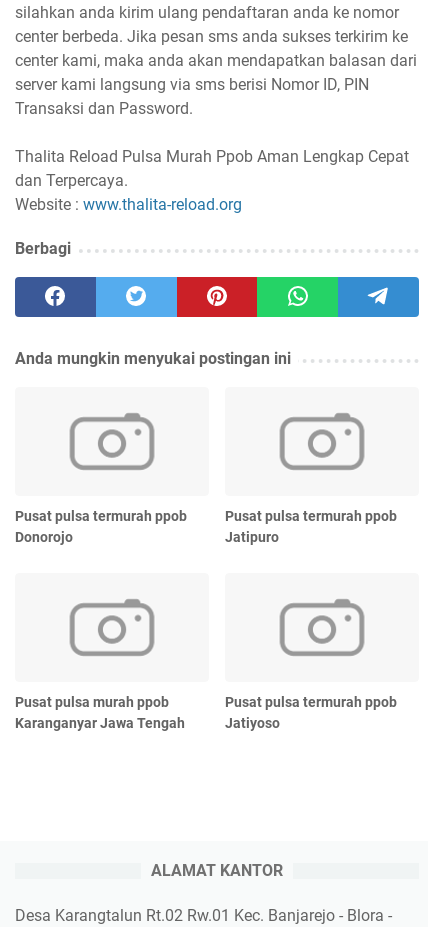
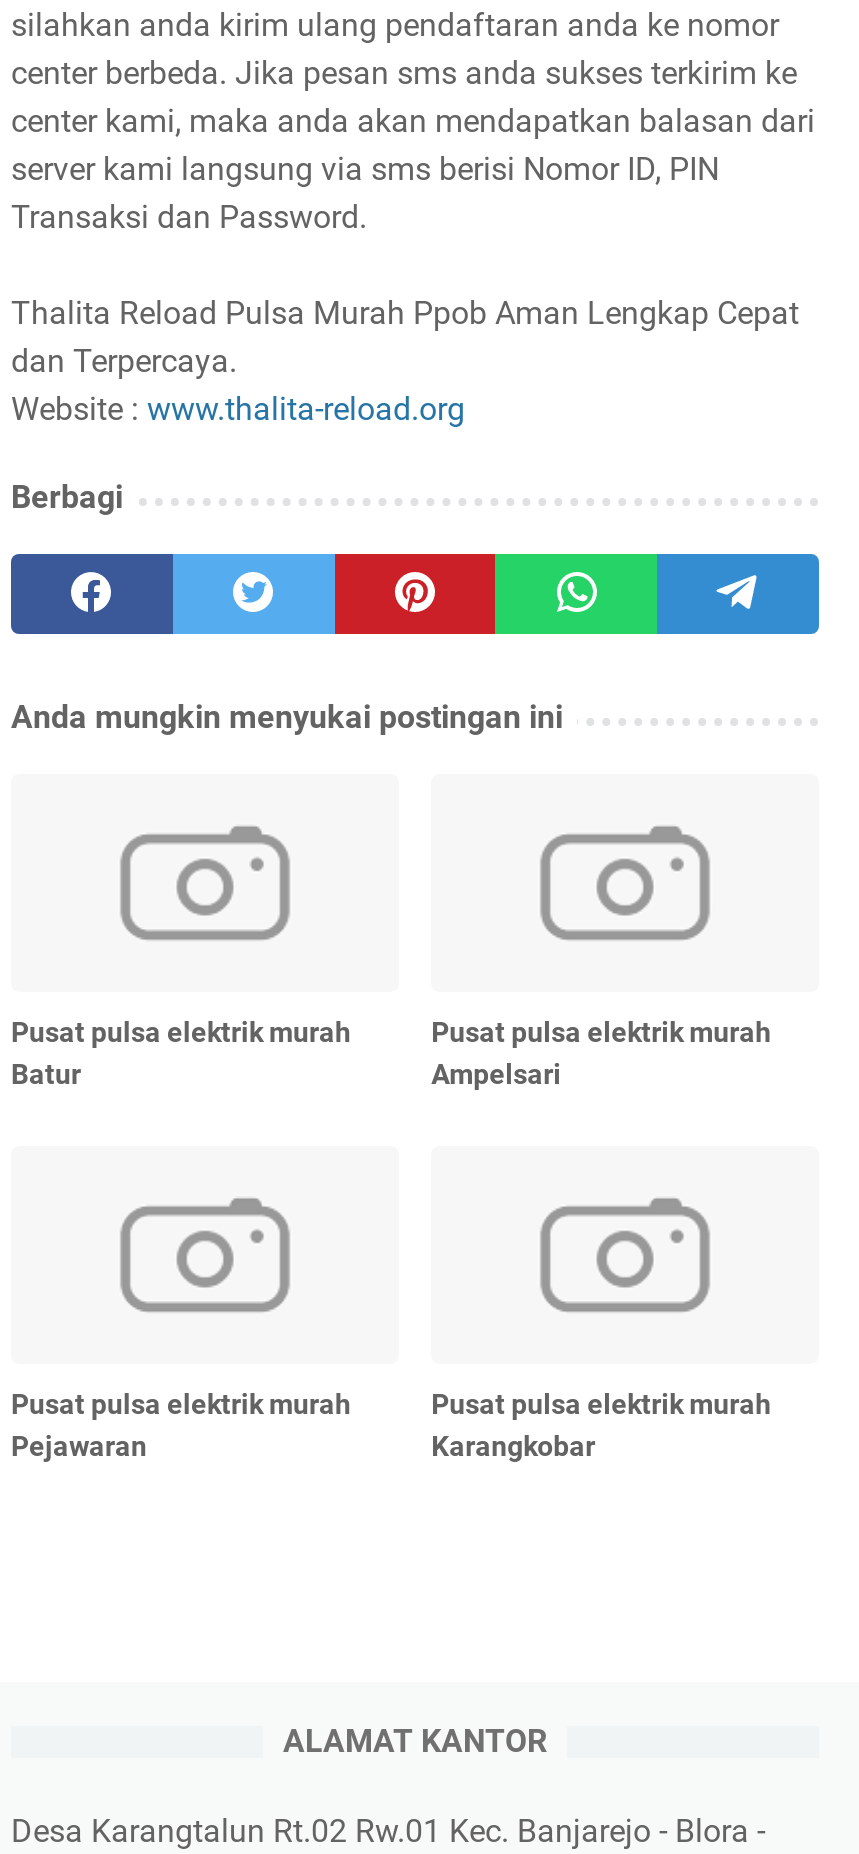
[15,508,187,545] Pusat pulsa termurah ppob | Donorojo -> [11,1015,351,1089] Pusat pulsa elektrik murah | Batur
[225,508,397,545] Pusat pulsa termurah ppob | Jatipuro -> [431,1015,771,1089] Pusat pulsa elektrik murah | Ampelsari
[15,694,185,731] Pusat pulsa murah ppob | Karanganyar Jawa Tengah -> [11,1387,351,1461] Pusat pulsa elektrik murah | Pejawaran
[225,694,397,731] Pusat pulsa termurah ppob | Jatiyoso -> [431,1387,771,1461] Pusat pulsa elektrik murah | Karangkobar

